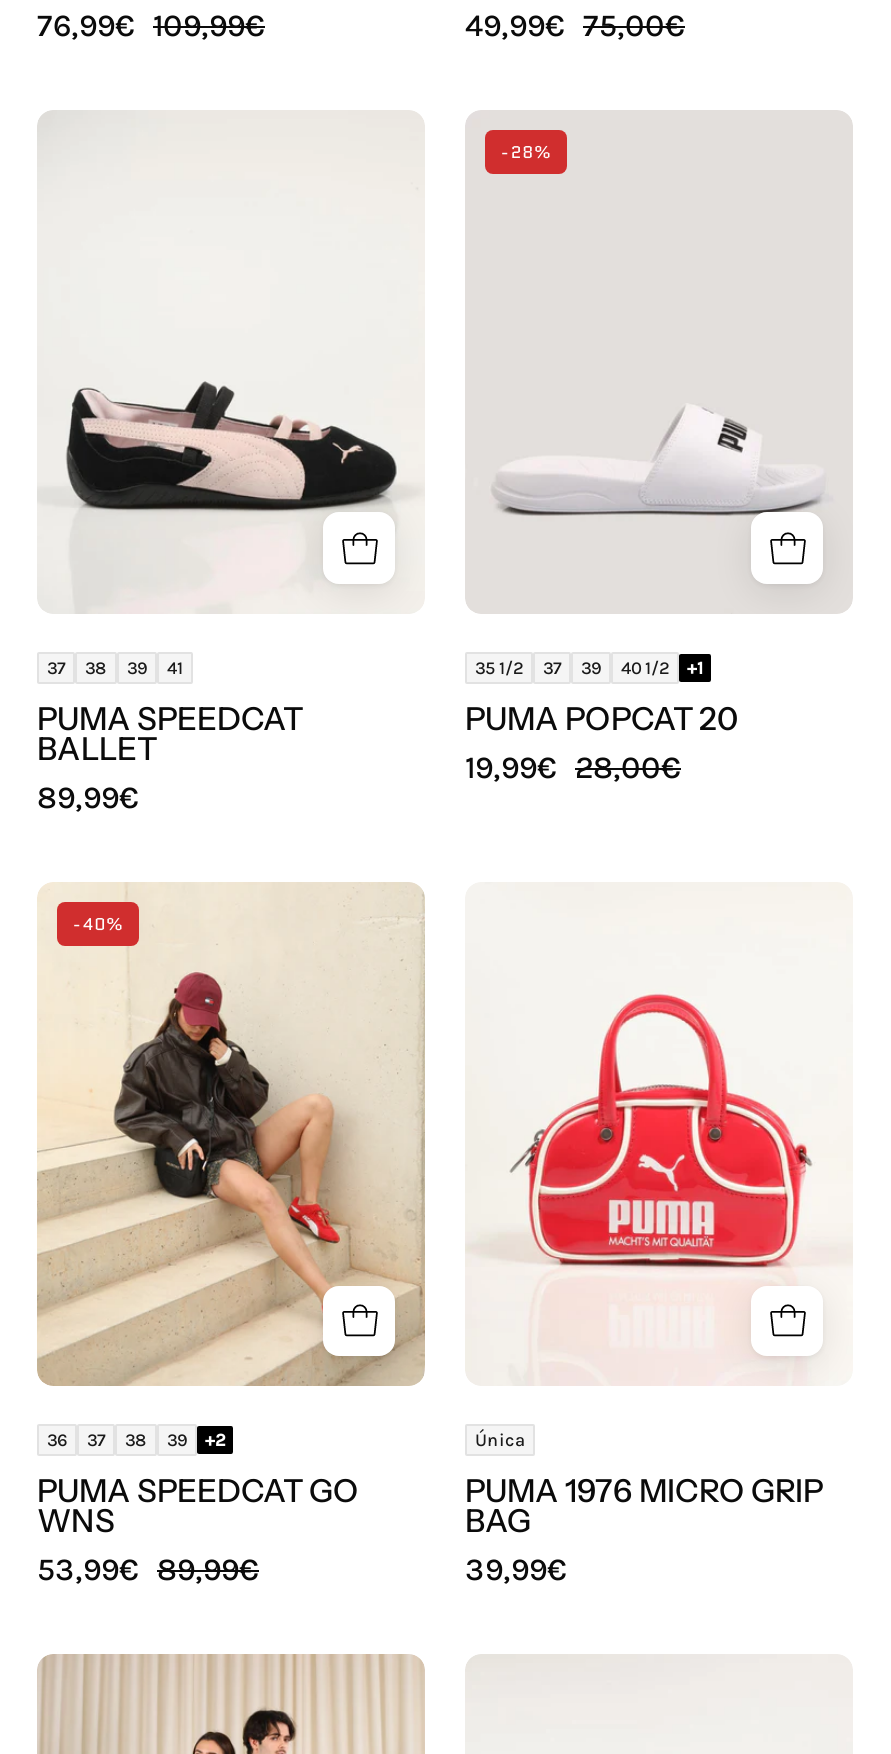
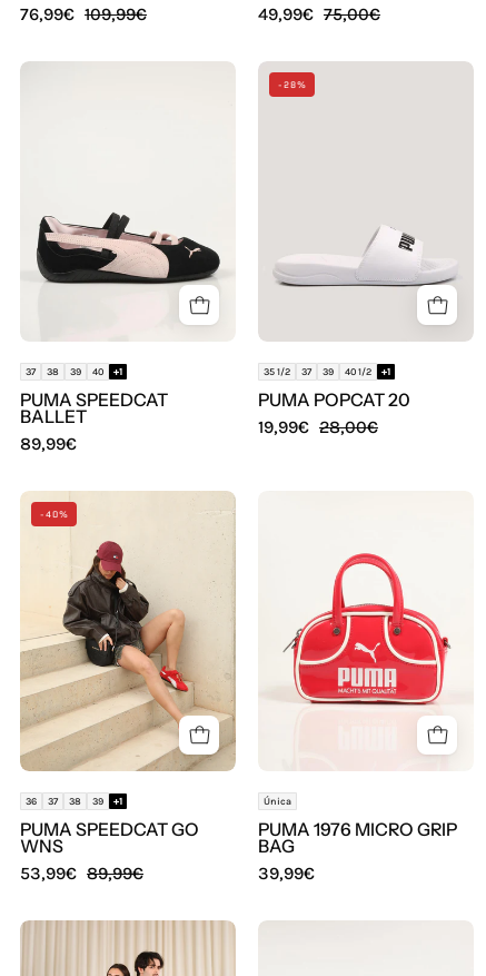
[167,658,183,678] 41 -> [92,366,122,377] 40 | +1
[47,1431,225,1451] 36 37 38 39 +2 -> [26,796,122,807] 36 37 38 39 +1

